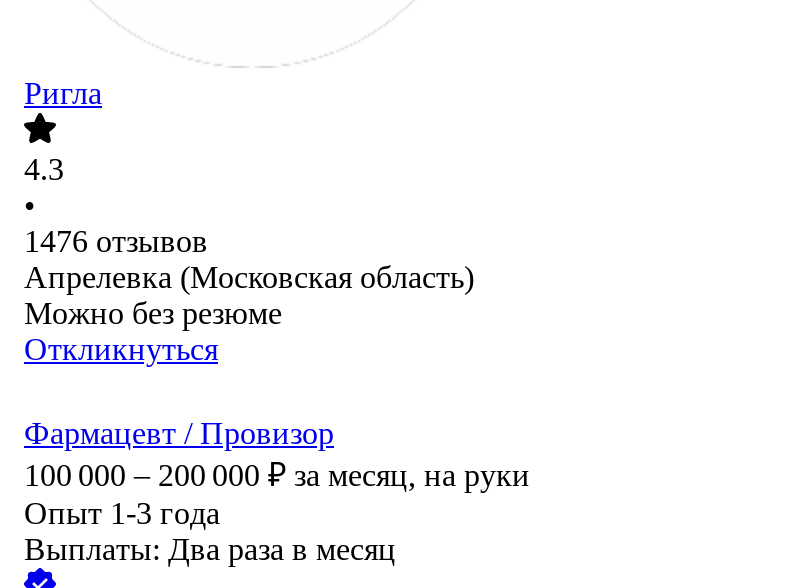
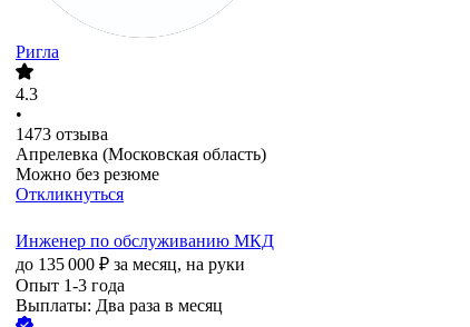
[24,225,208,259] 1476 отзывов -> [16,125,108,144] 1473 отзыва
[24,417,530,493] Фармацевт / Провизор | 100 000 – 200 000 ₽ за месяц, на руки -> [16,232,274,274] Инженер по обслуживанию МКД | до 135 000 ₽ за месяц, на руки

